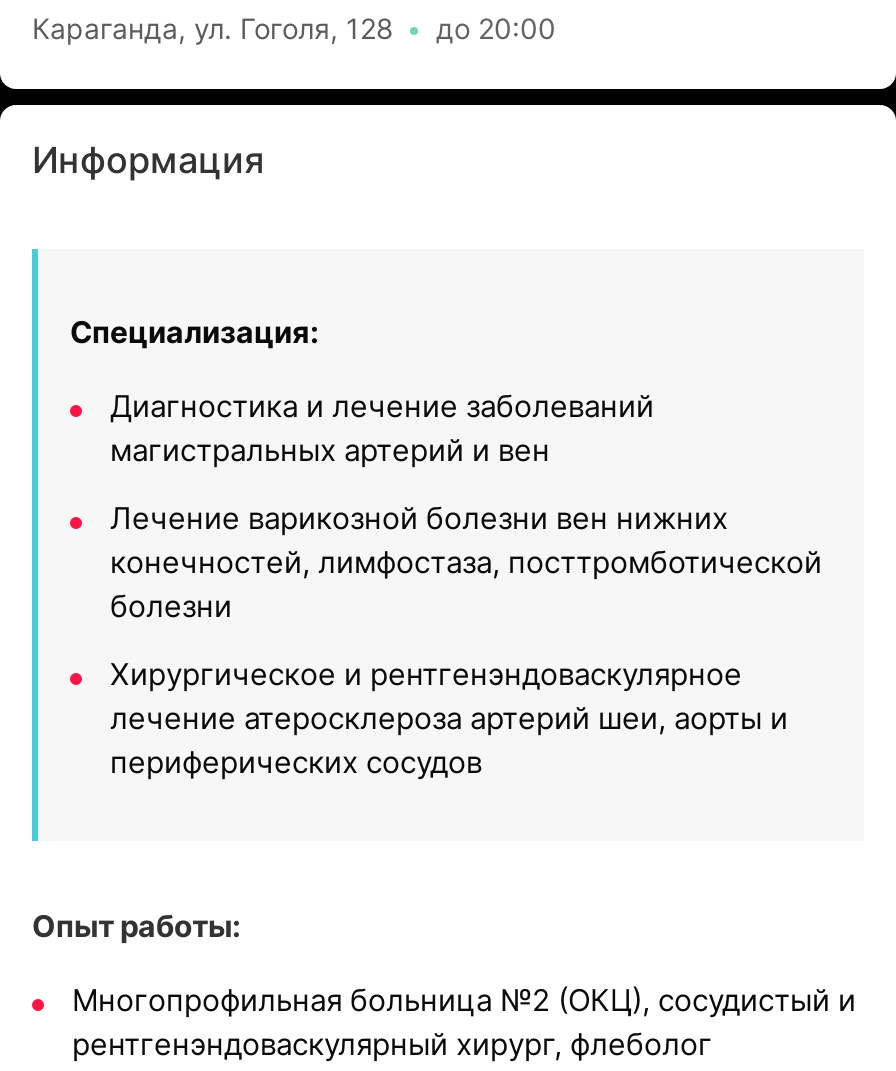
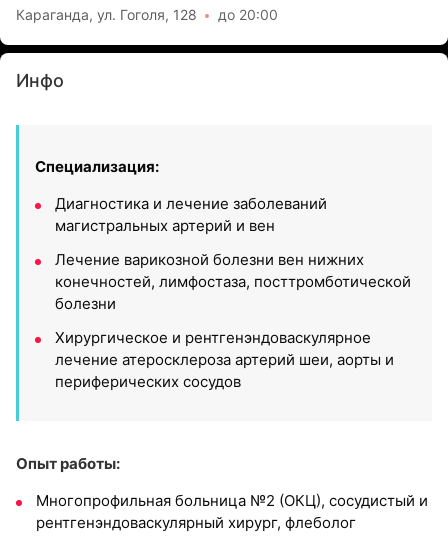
[32,139,264,181] Информация -> [16,70,64,91] Инфо

